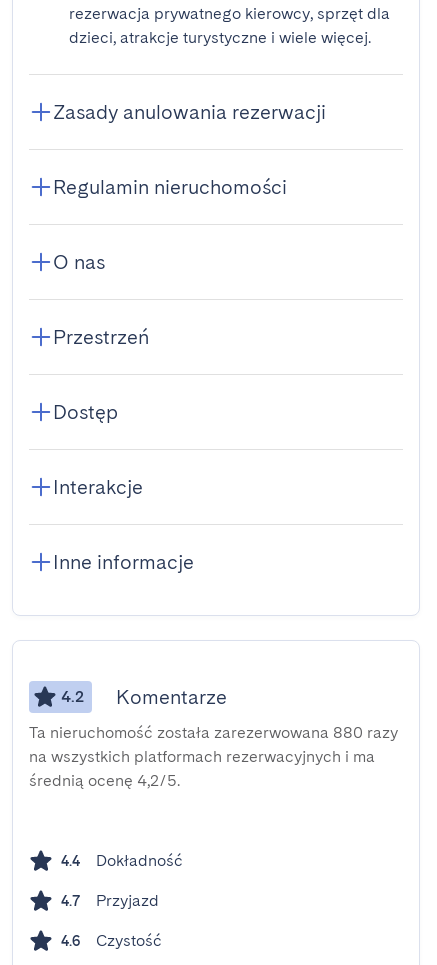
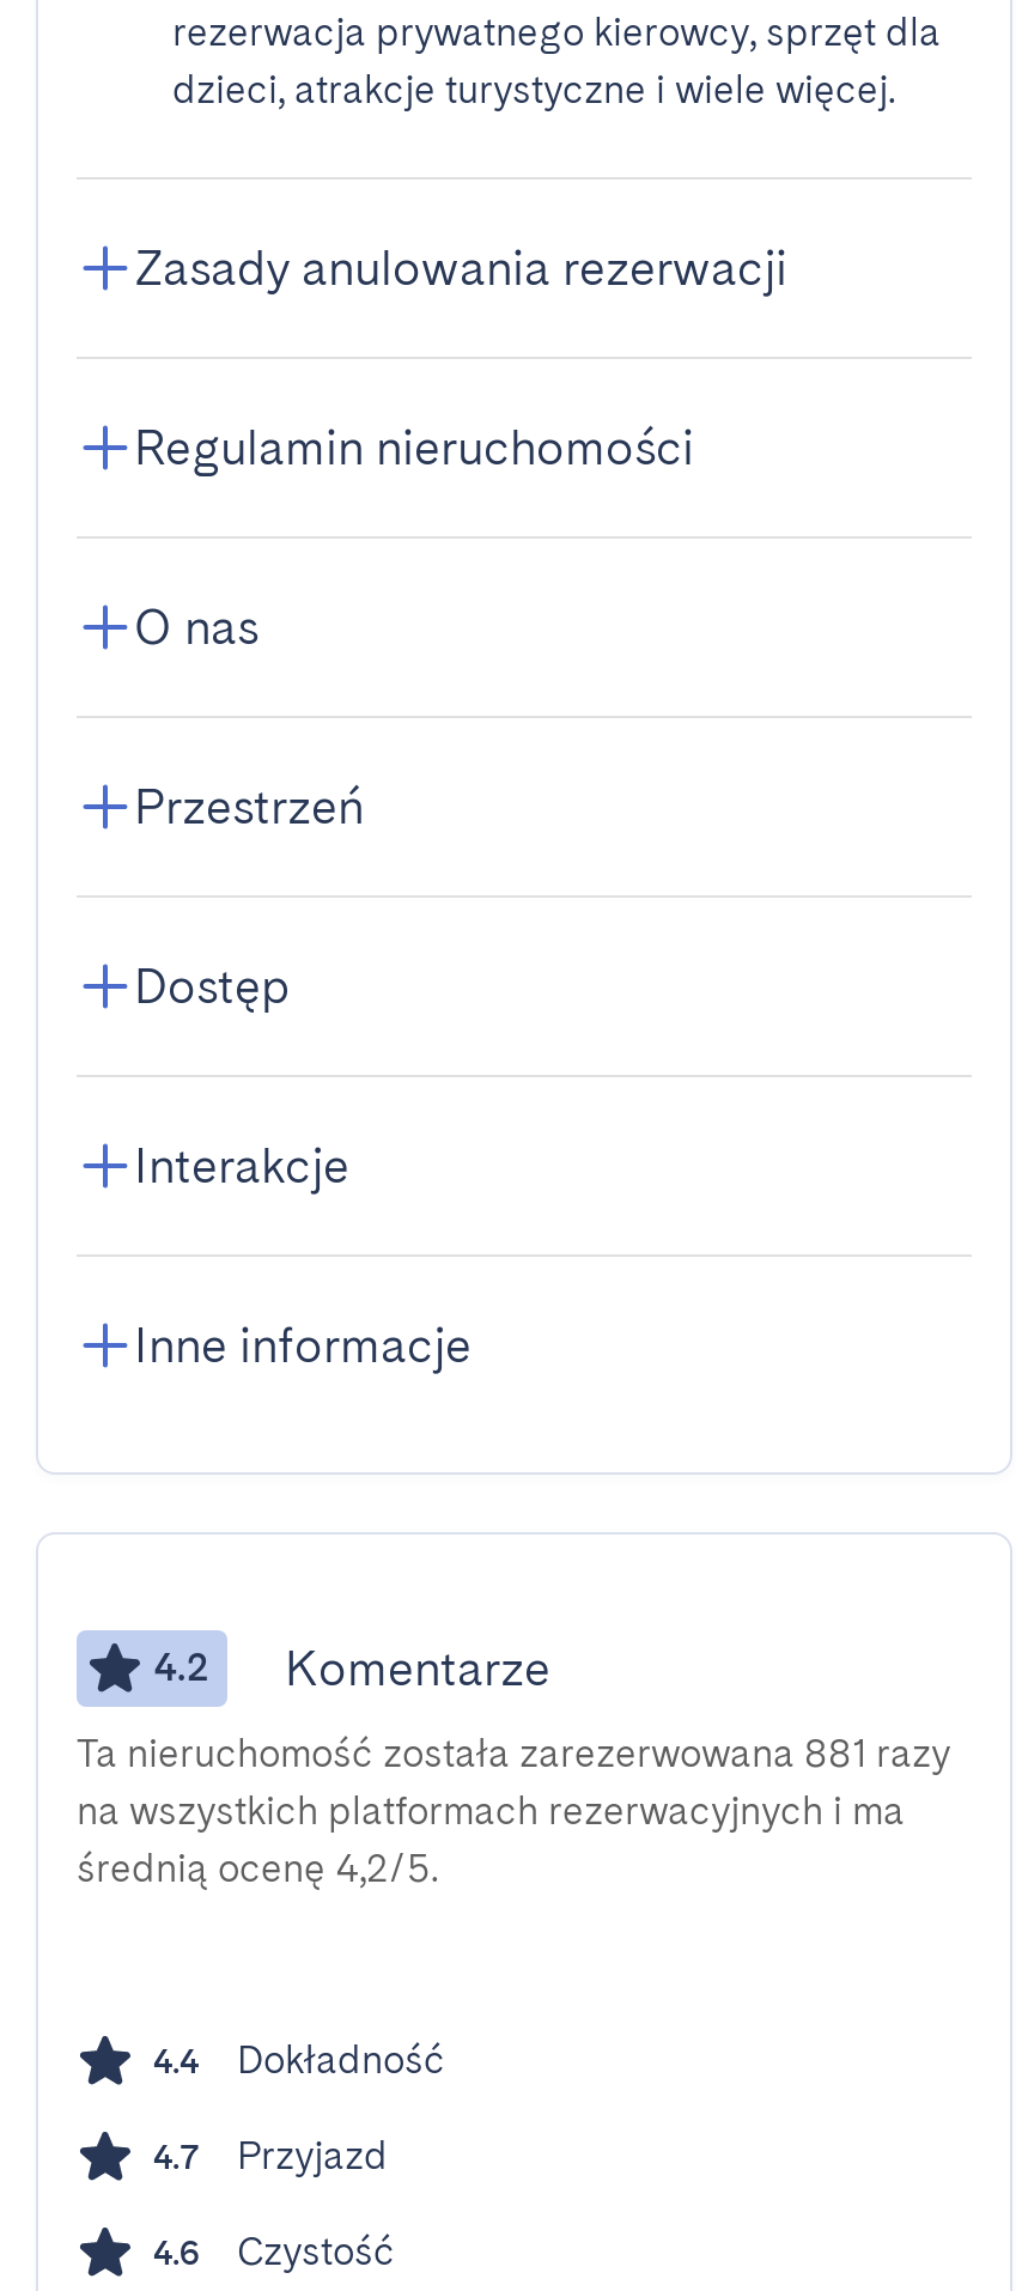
[29,723,398,742] Ta nieruchomość została zarezerwowana 880 razy -> [77,1731,950,1776] Ta nieruchomość została zarezerwowana 881 razy

